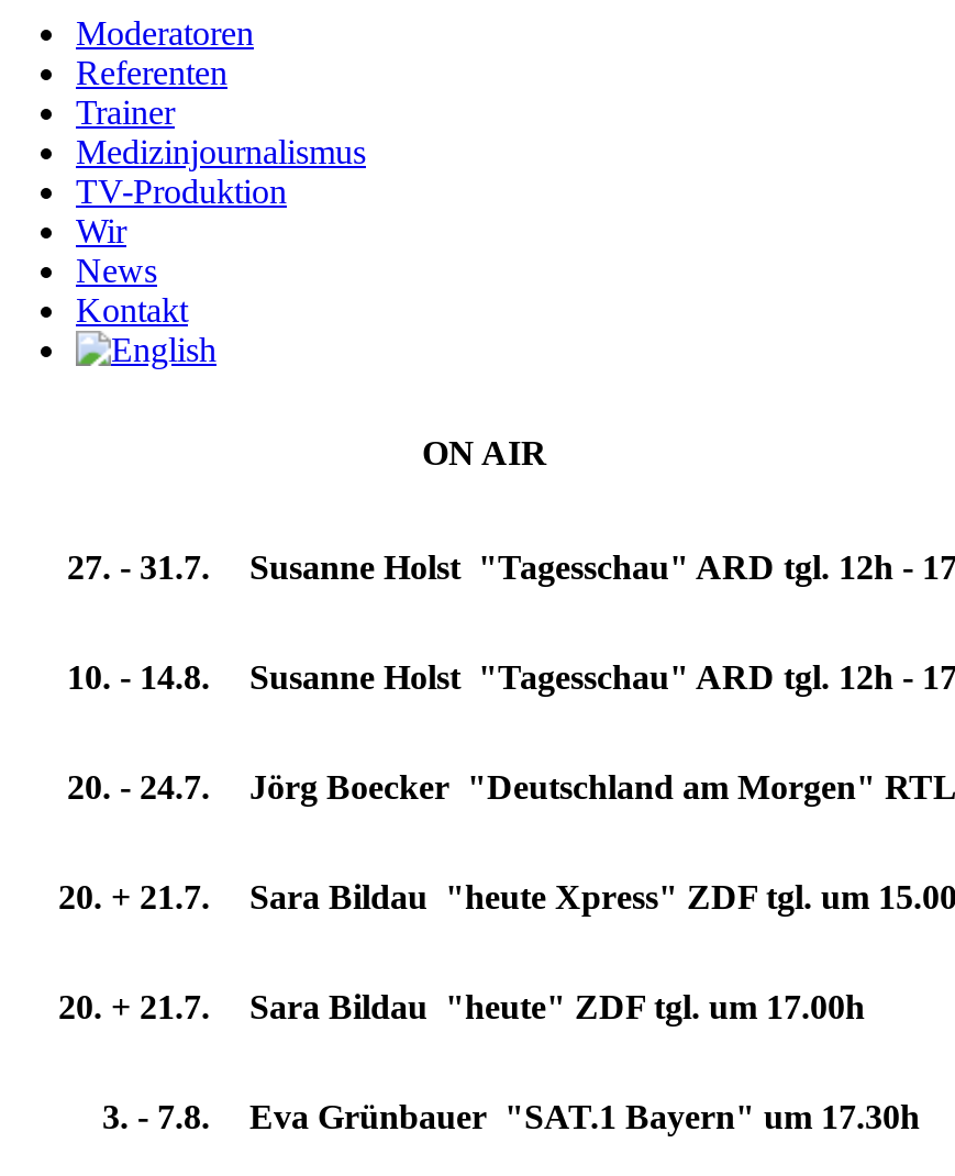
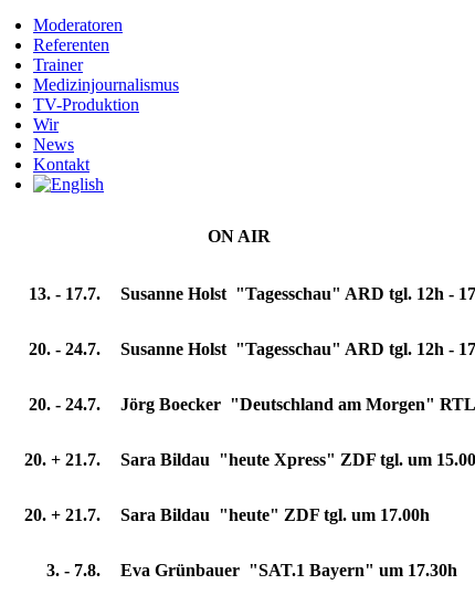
[58,548,210,586] 27. - 31.7. -> [24,284,101,303] 13. - 17.7.
[32,658,210,696] 10. - 14.8. -> [11,340,101,358] 20. - 24.7.

